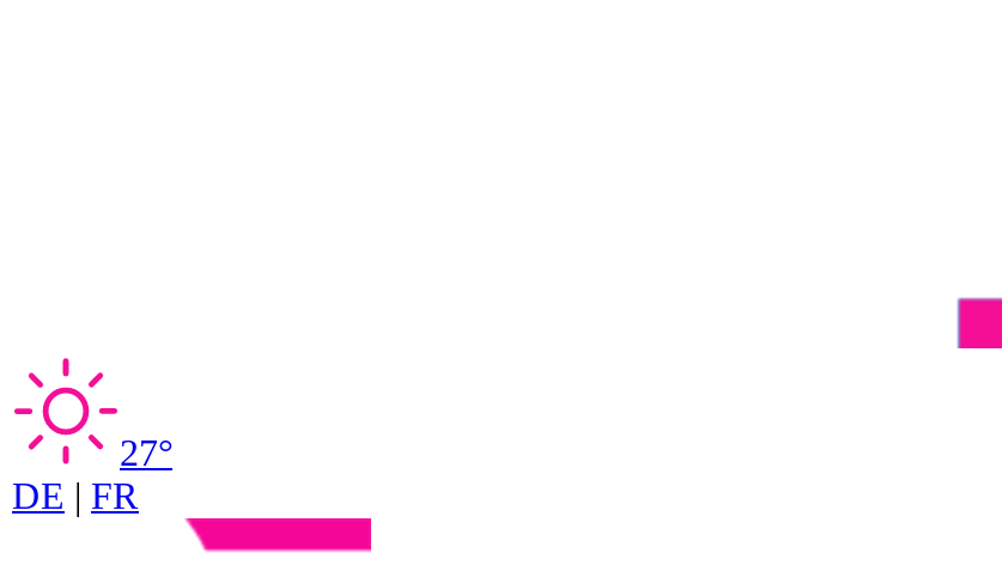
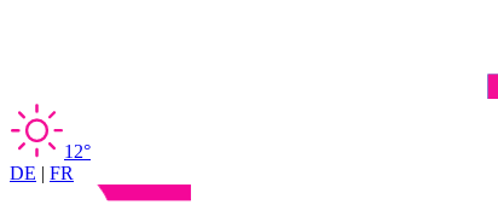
[120,432,172,473] 27° -> [64,141,91,162] 12°

